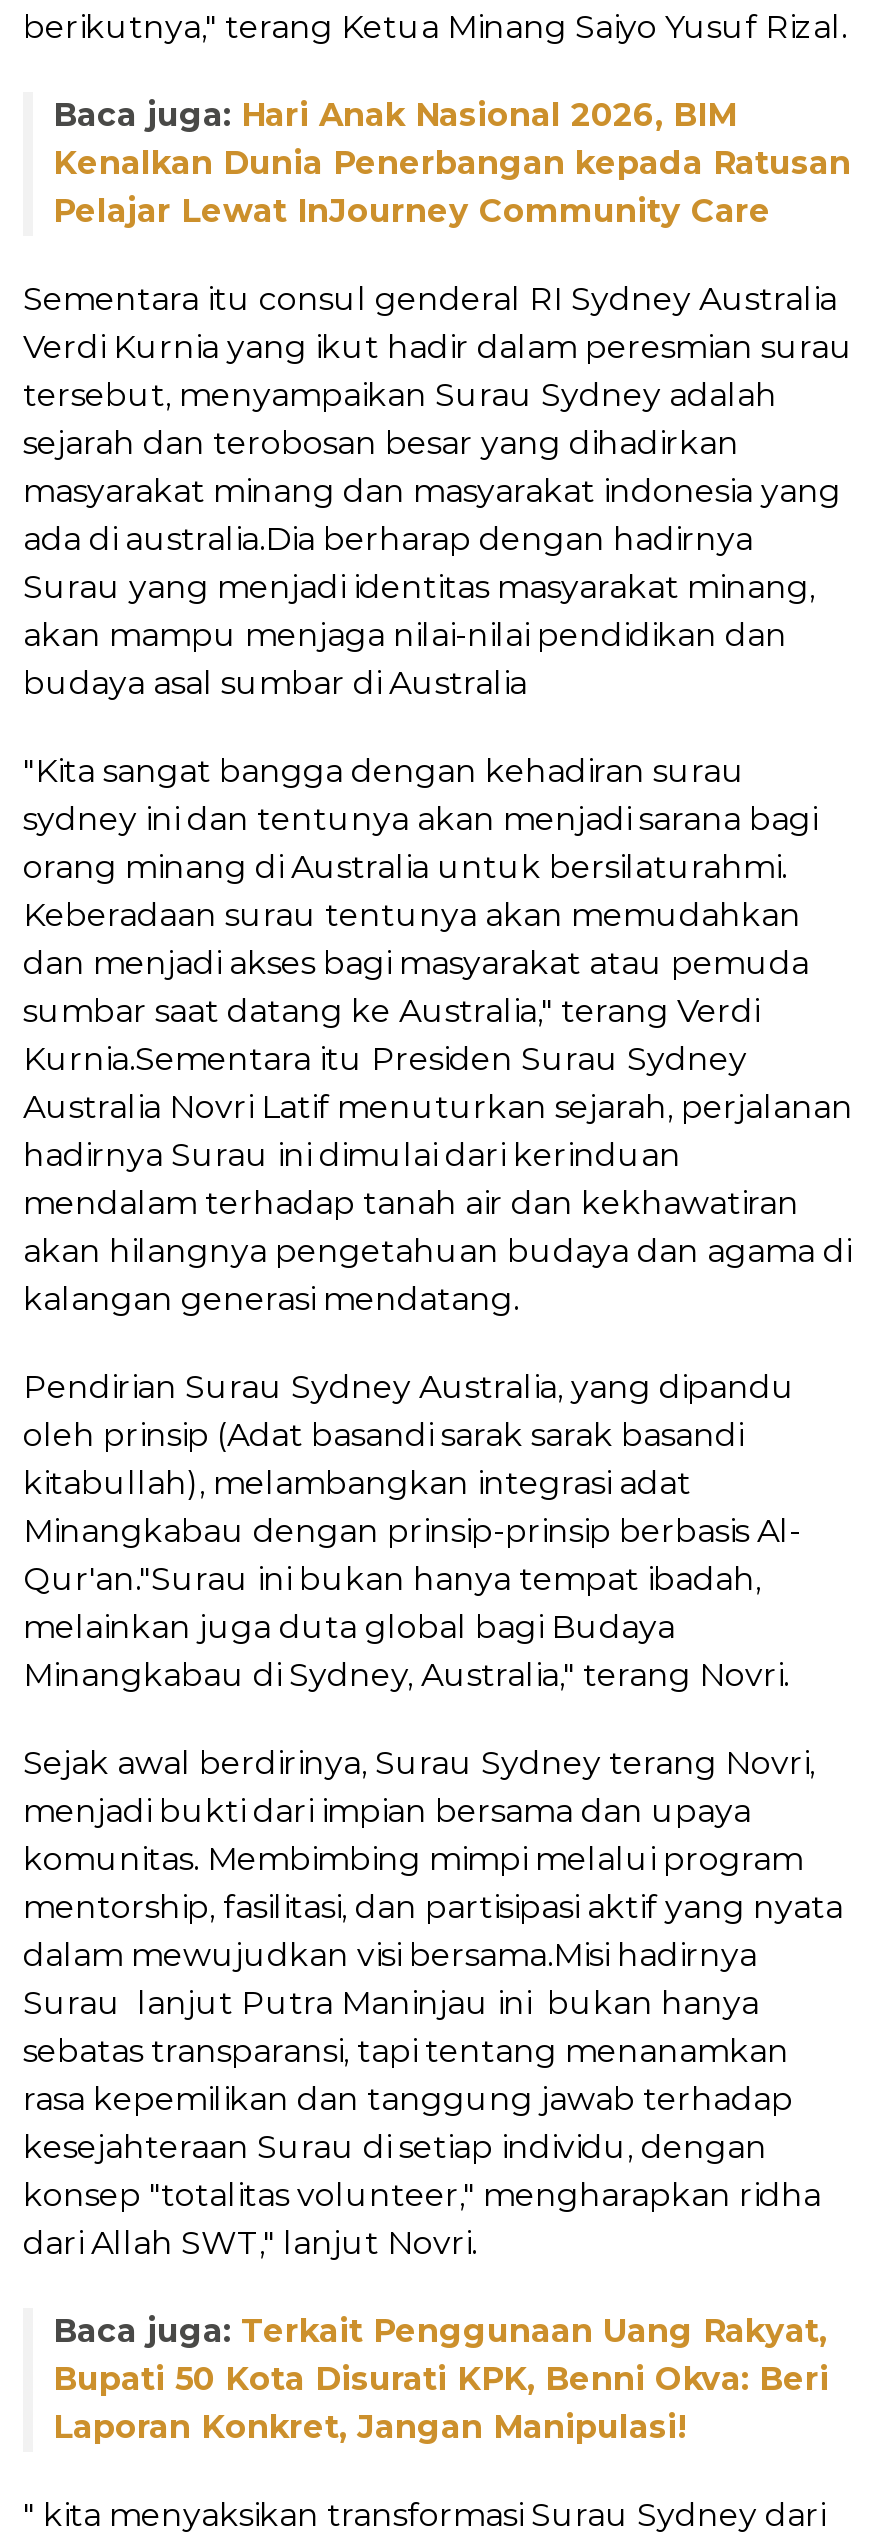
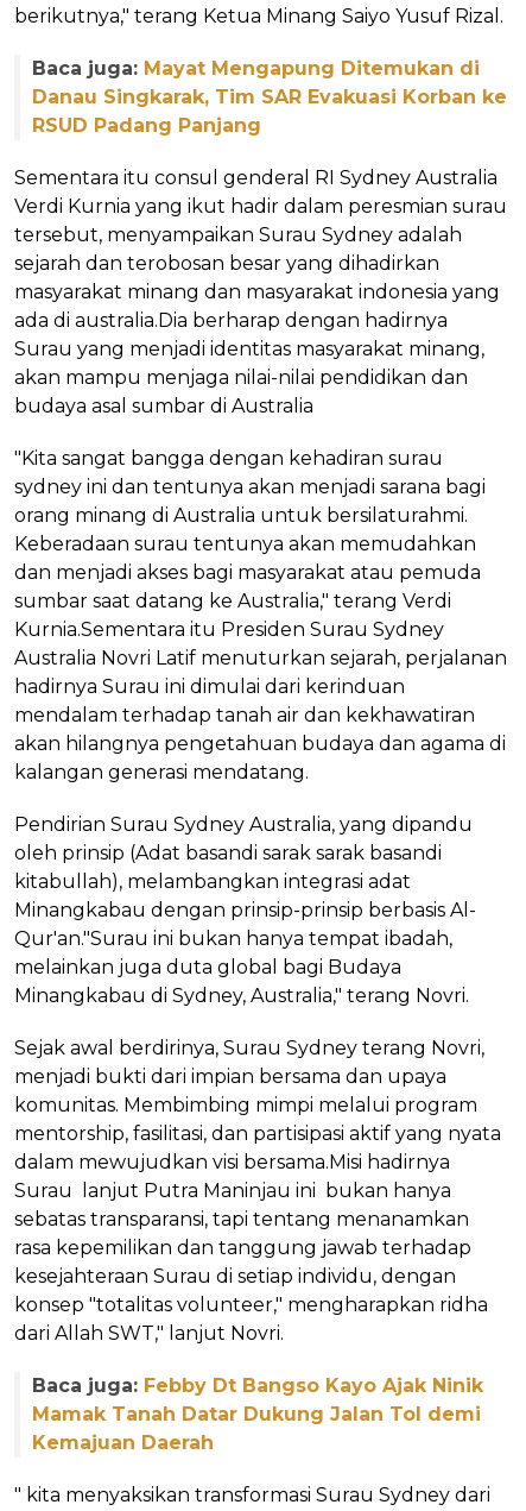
[53,96,851,230] Baca juga: Hari Anak Nasional 2026, BIM | Kenalkan Dunia Penerbangan kepada Ratusan | Pelajar Lewat InJourney Community Care -> [32,57,507,137] Baca juga: Mayat Mengapung Ditemukan di | Danau Singkarak, Tim SAR Evakuasi Korban ke | RSUD Padang Panjang
[53,2312,829,2446] Baca juga: Terkait Penggunaan Uang Rakyat, | Bupati 50 Kota Disurati KPK, Benni Okva: Beri | Laporan Konkret, Jangan Manipulasi! -> [32,1374,483,1454] Baca juga: Febby Dt Bangso Kayo Ajak Ninik | Mamak Tanah Datar Dukung Jalan Tol demi | Kemajuan Daerah

